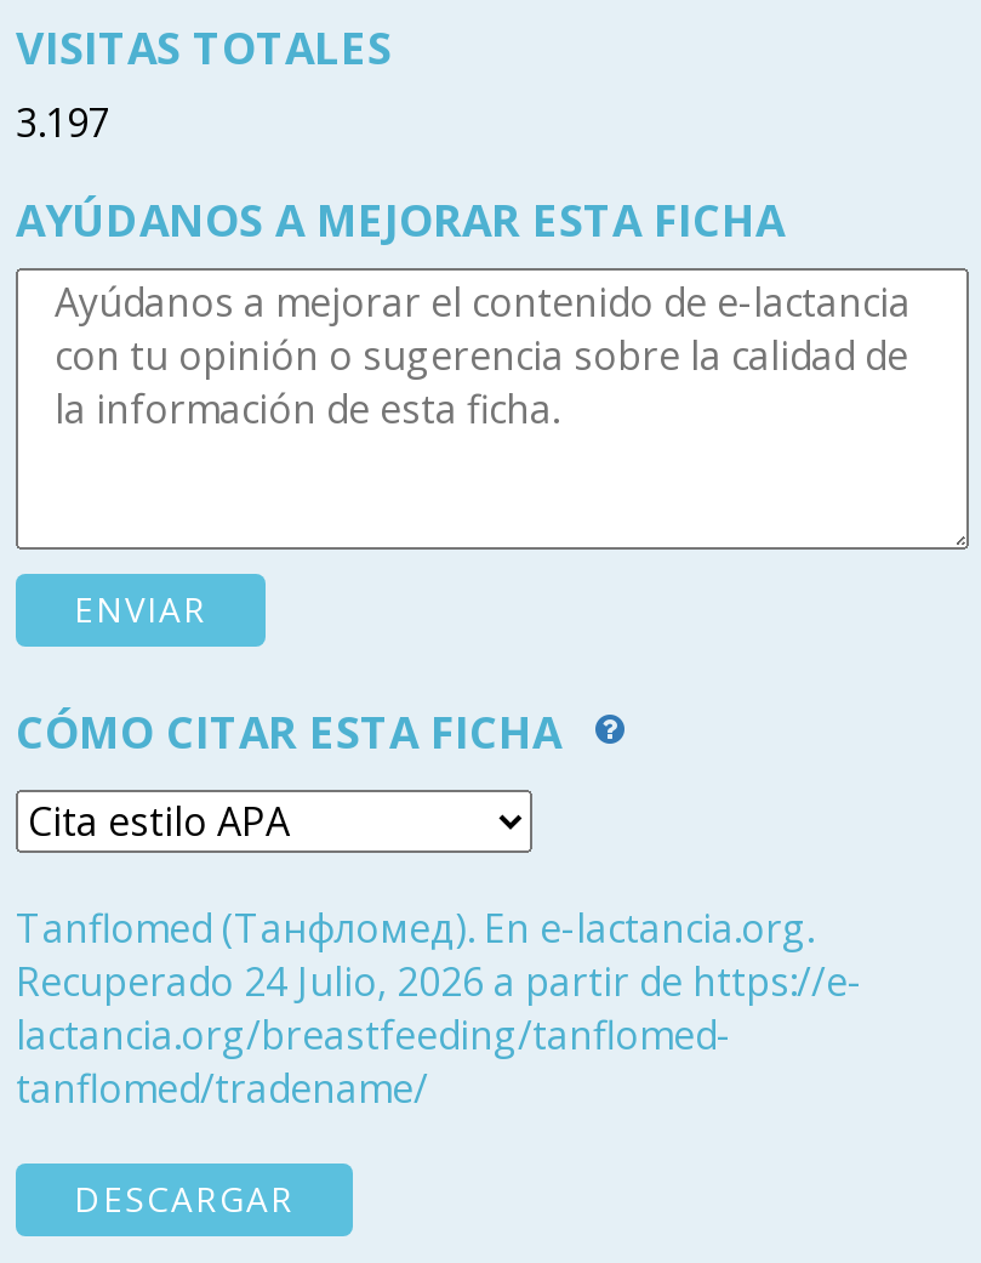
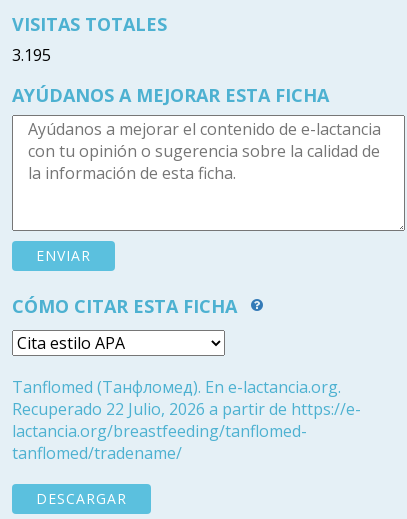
[16,96,110,149] 3.197 -> [12,44,51,66] 3.195
[16,955,862,1008] Recuperado 24 Julio, 2026 a partir de https://e- -> [12,398,361,420] Recuperado 22 Julio, 2026 a partir de https://e-

